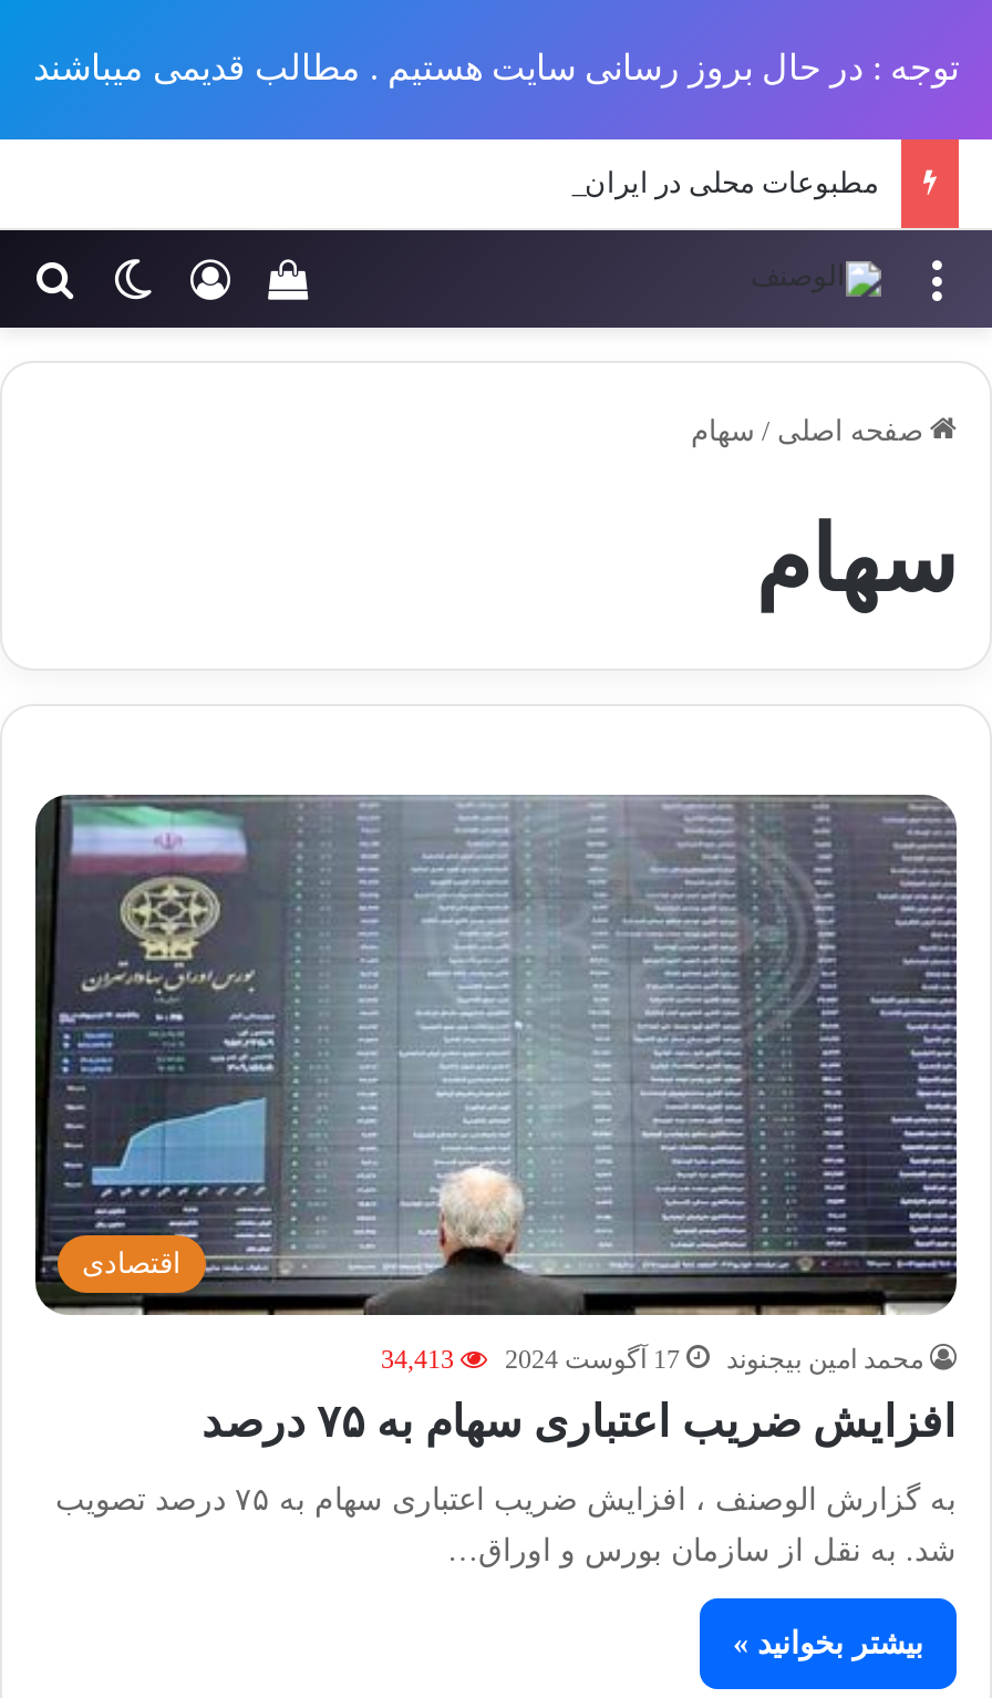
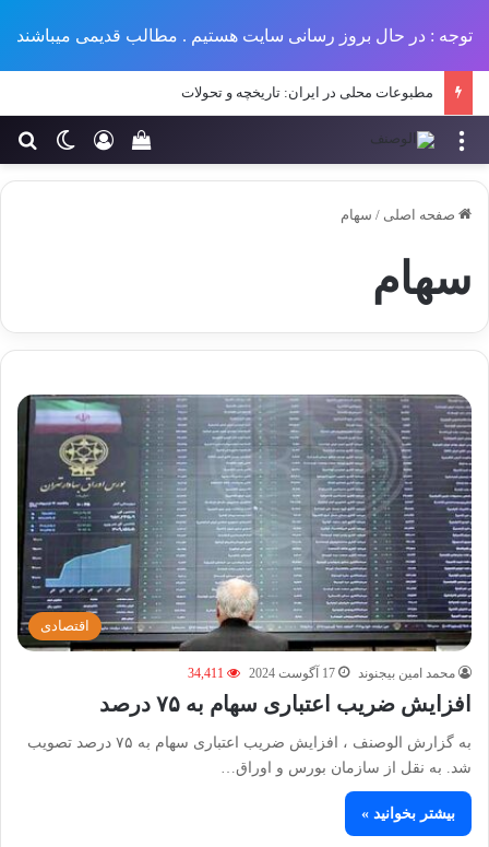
[381,1343,454,1374] 34,413 -> [188,665,224,681] 34,411

